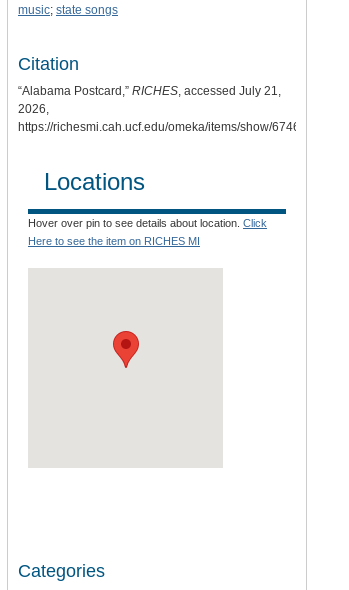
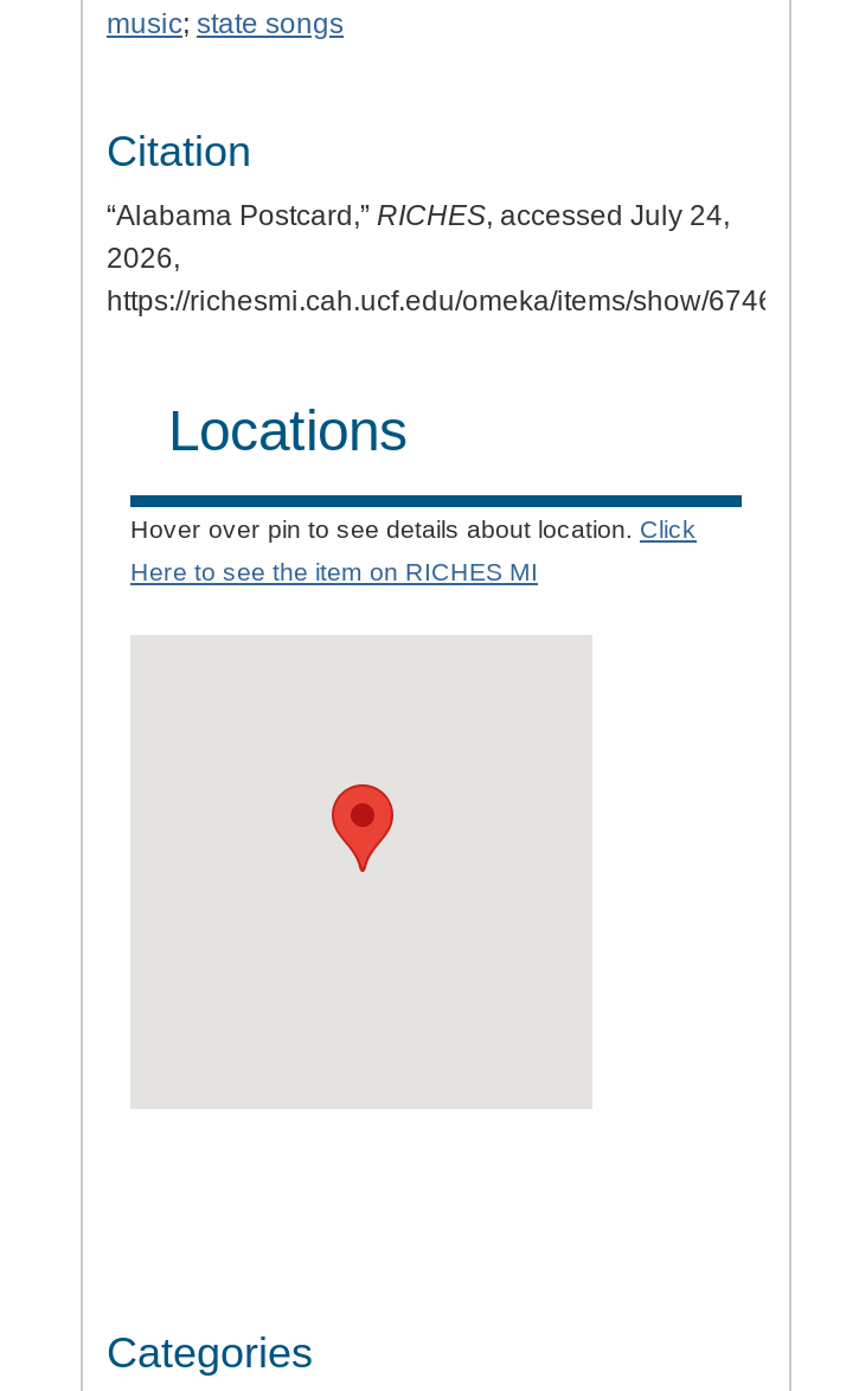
[18,84,281,98] “Alabama Postcard,” RICHES, accessed July 21, -> [107,199,730,232] “Alabama Postcard,” RICHES, accessed July 24,

